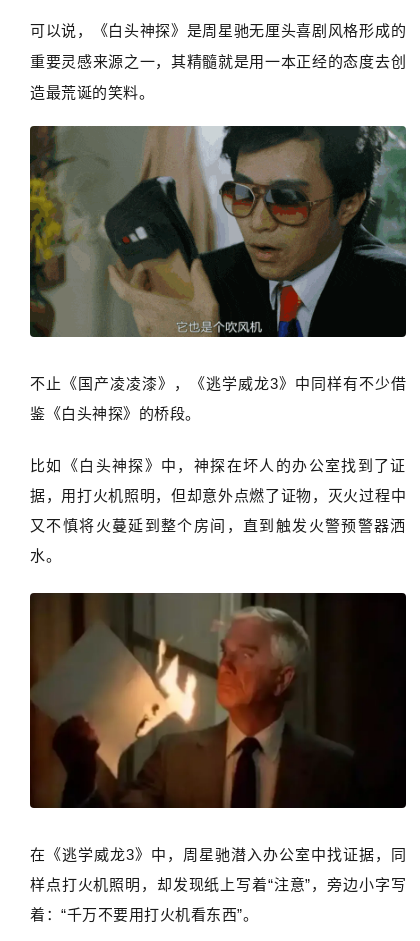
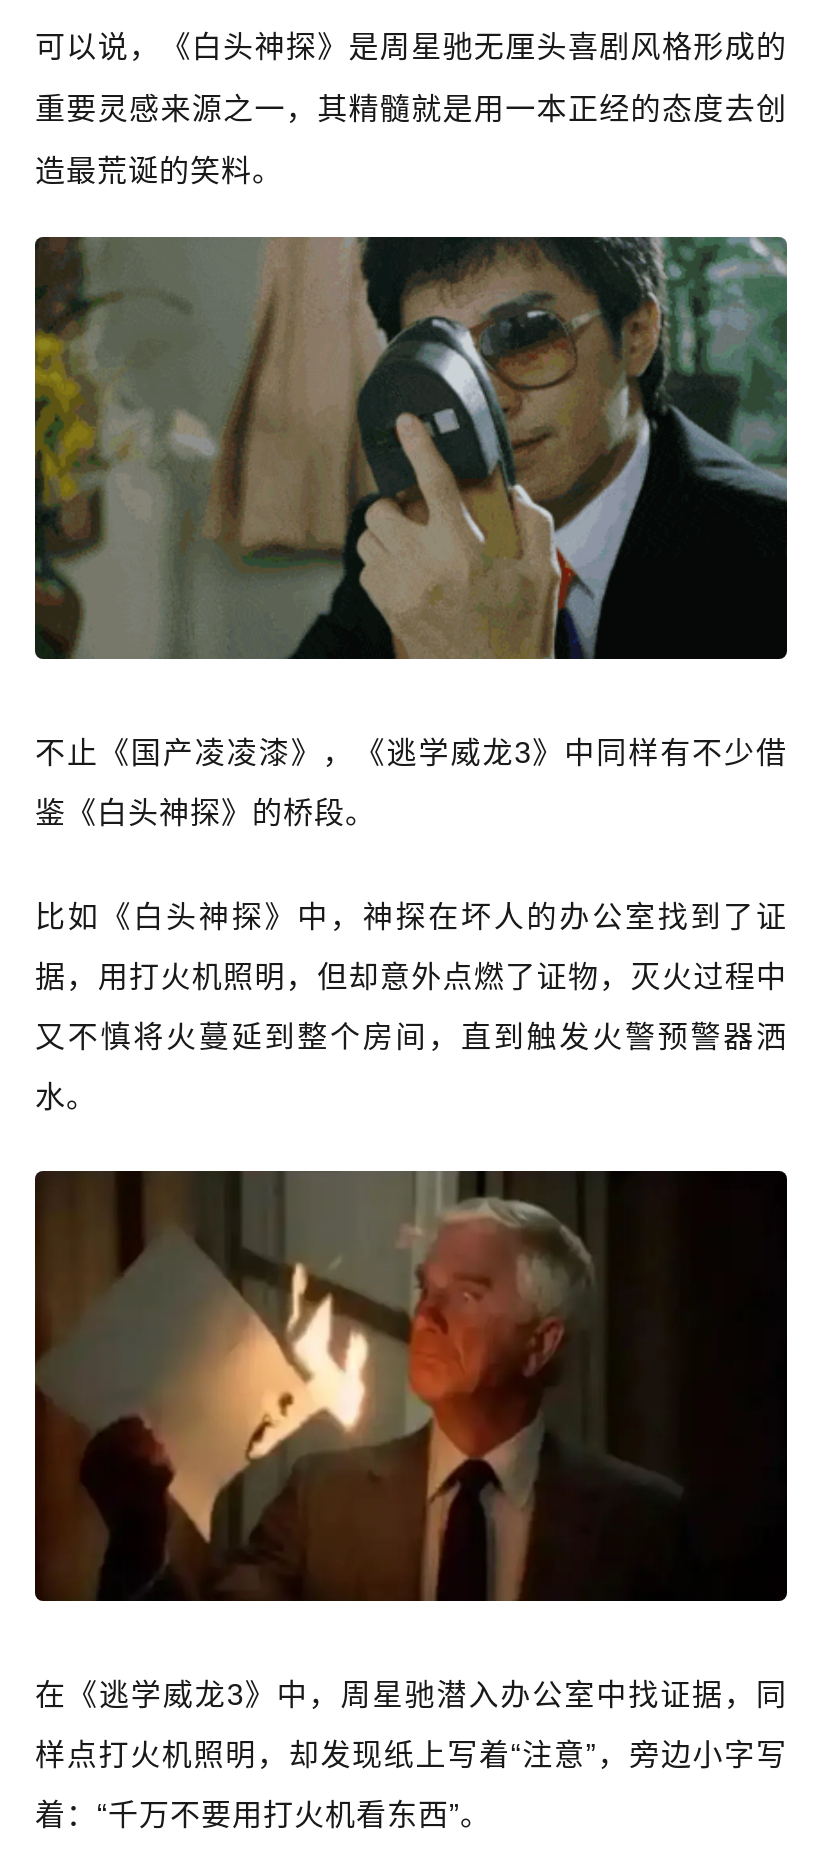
[103,126,406,338] [image] -> [183,235,787,661] [image]

